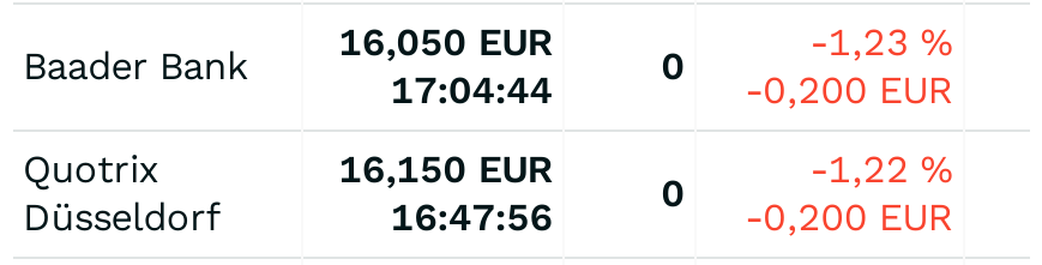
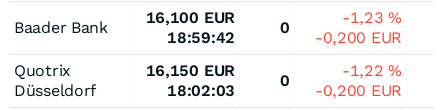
[339,19,553,65] 16,050 EUR -> [146,8,235,27] 16,100 EUR
[391,67,553,113] 17:04:44 -> [167,28,235,47] 18:59:42
[391,194,553,240] 16:47:56 -> [167,81,235,100] 18:02:03

